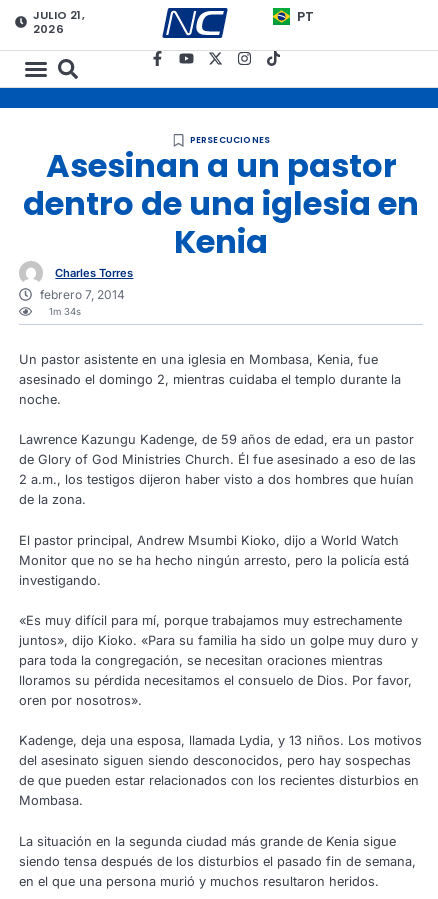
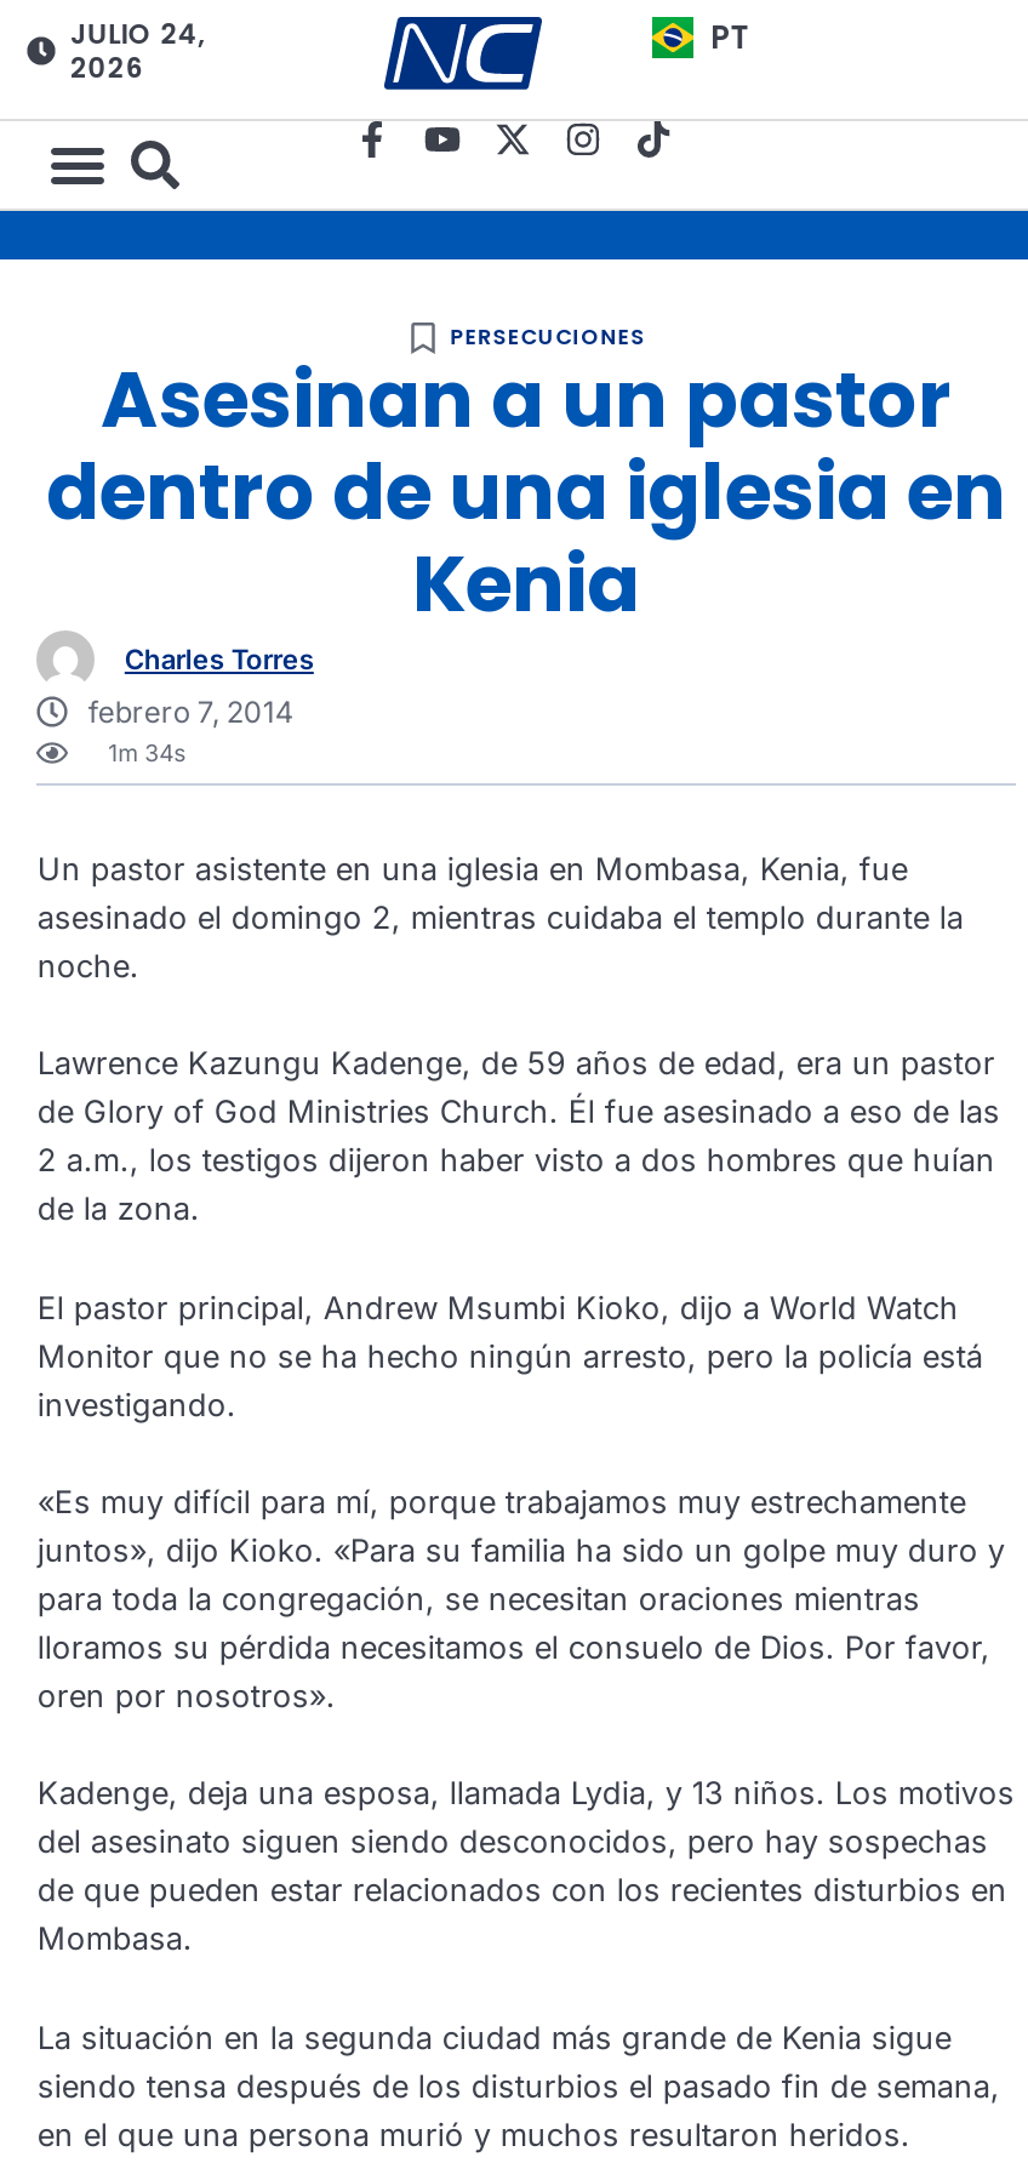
[33,7,85,23] JULIO 21, -> [70,15,206,53] JULIO 24,

